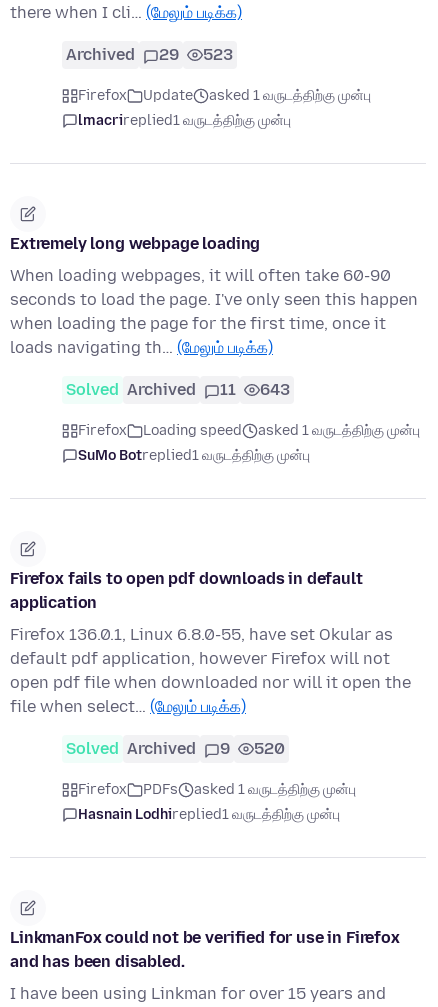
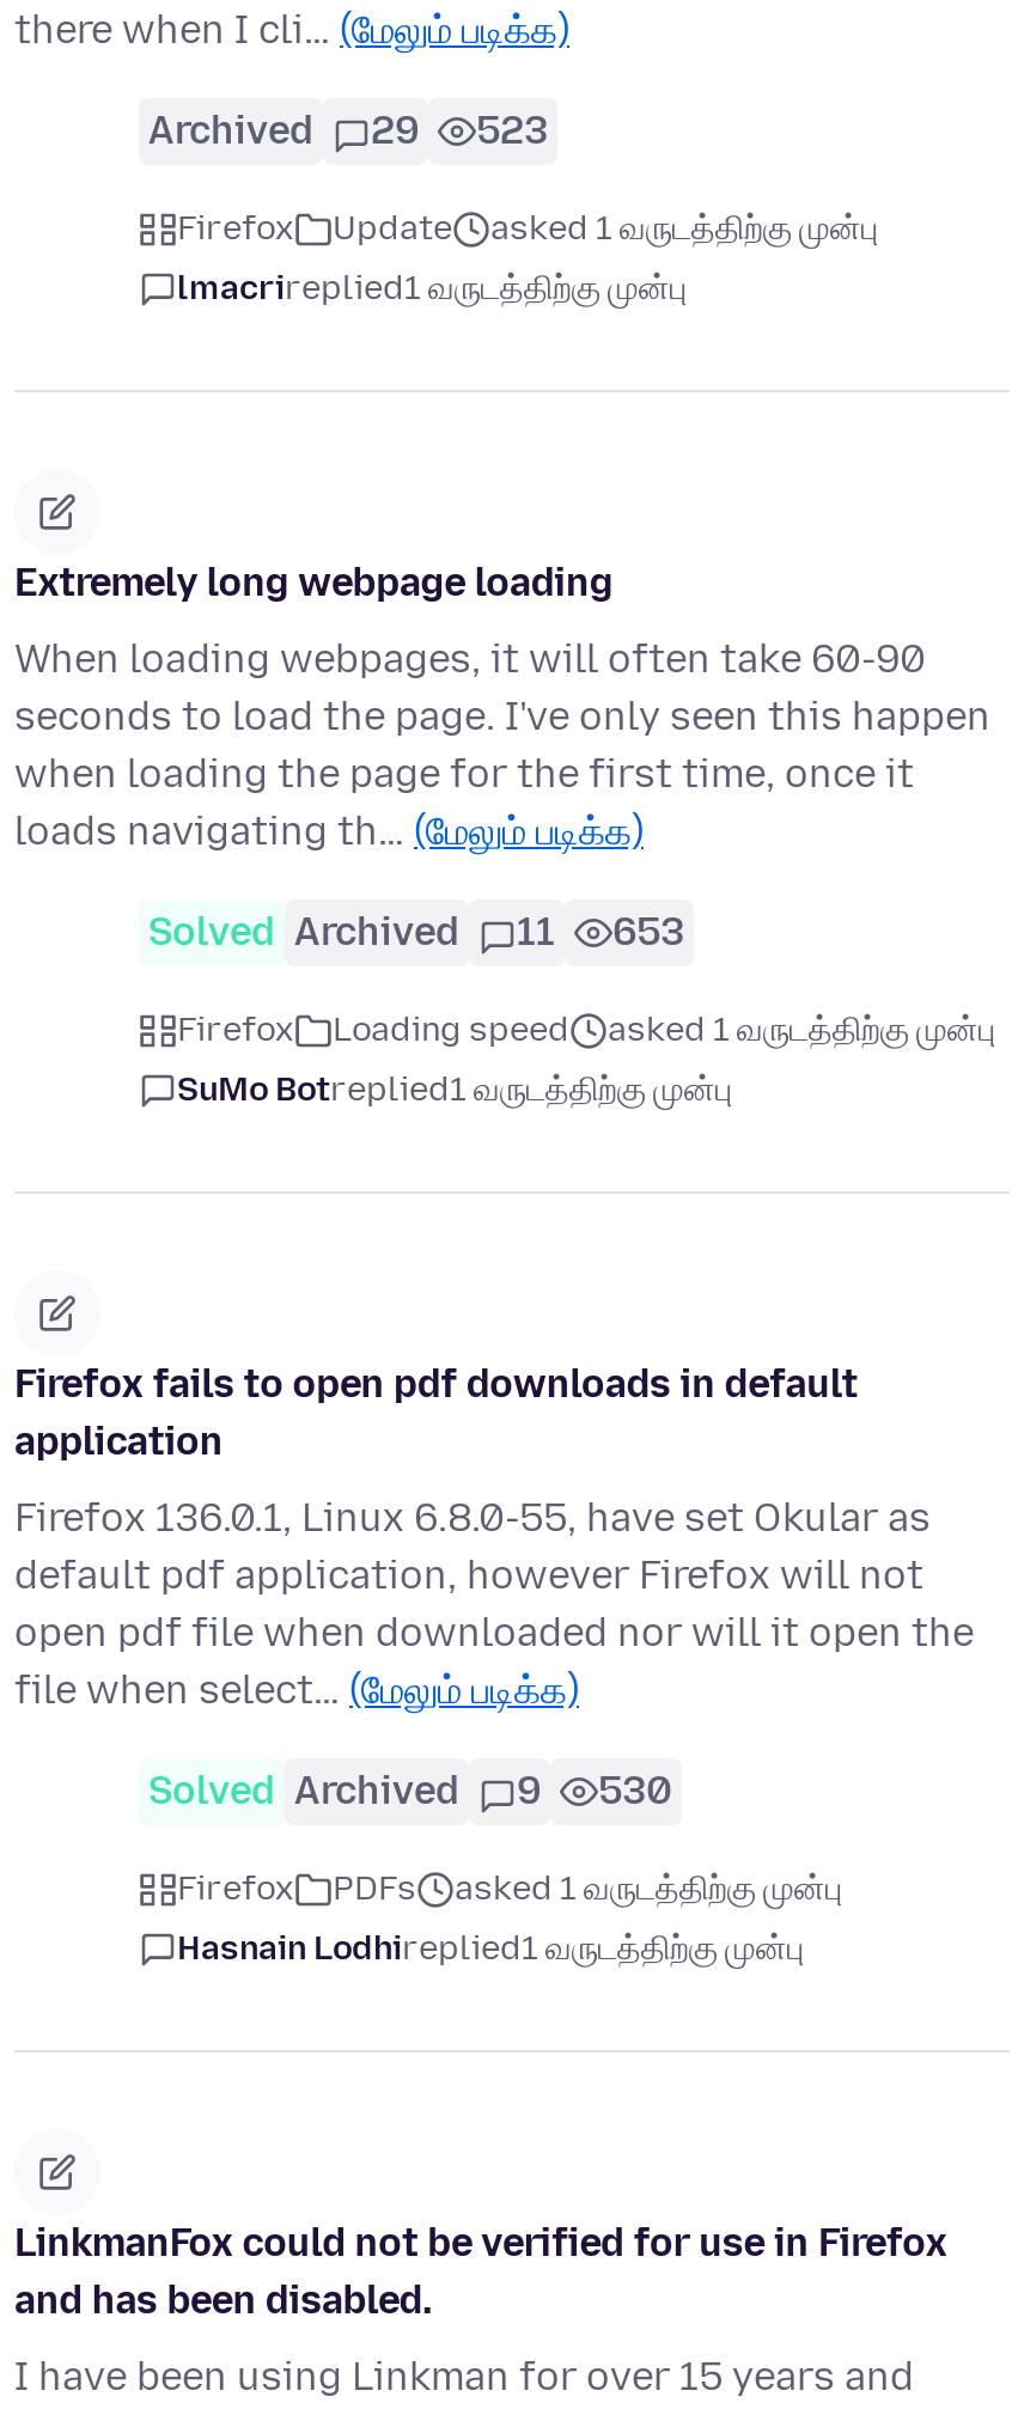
[66,380,290,399] Solved Archived 11 643 -> [148,910,684,956] Solved Archived 11 653
[66,739,285,758] Solved Archived 9 520 -> [148,1769,672,1815] Solved Archived 9 530

